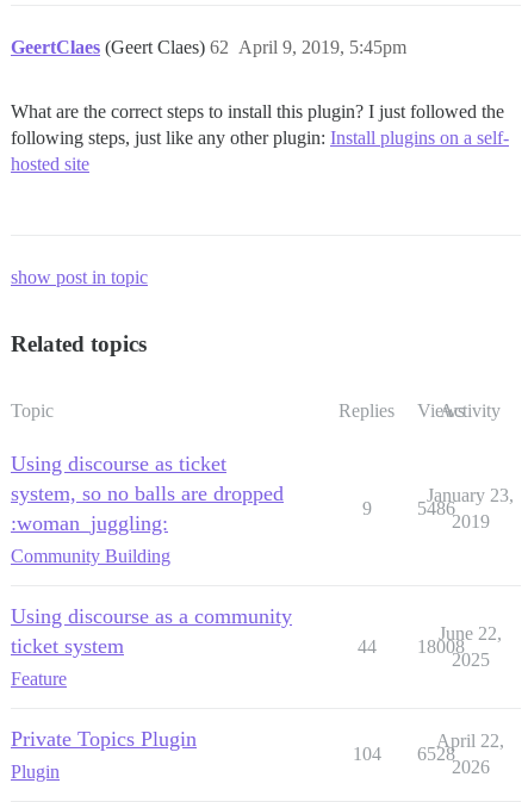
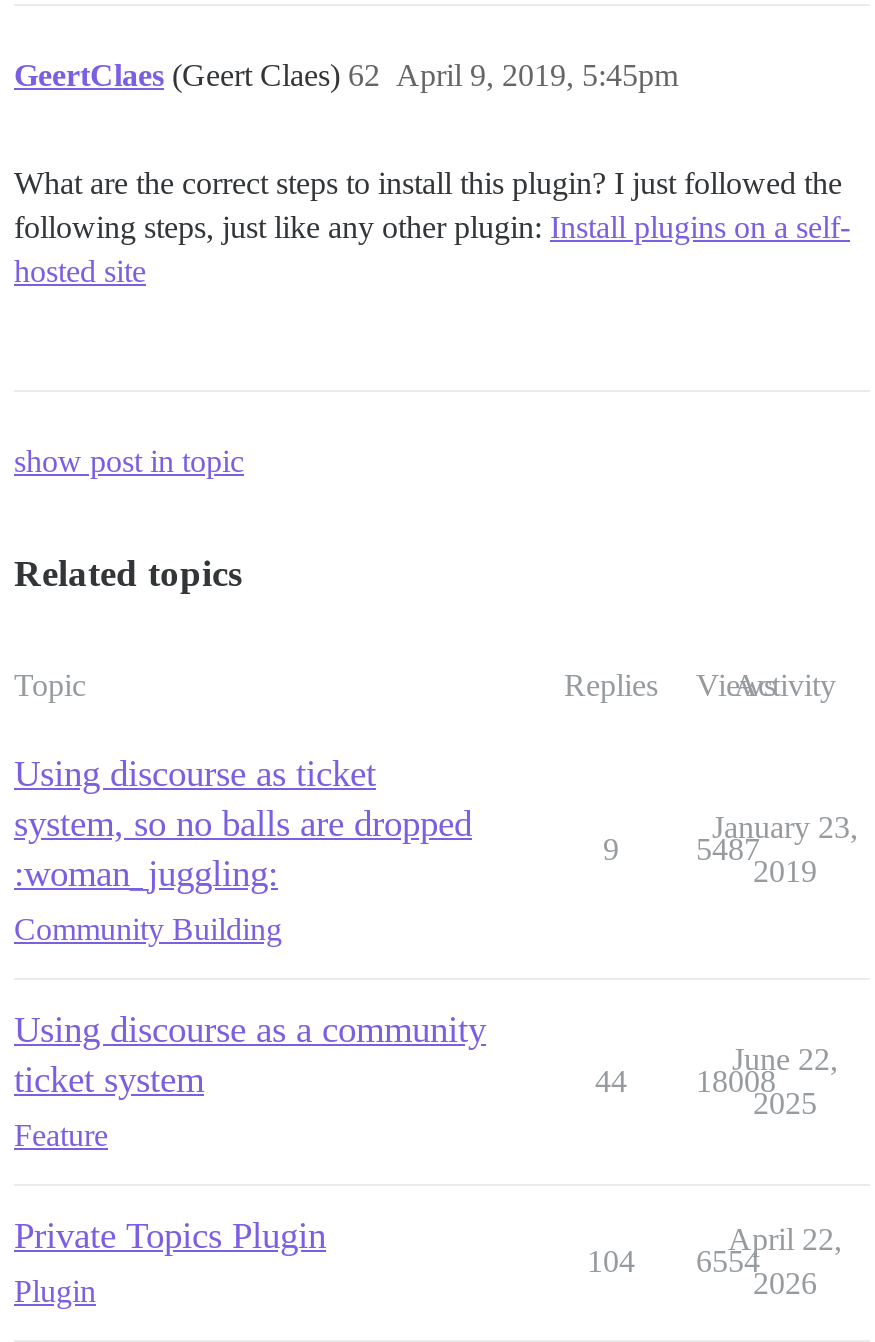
[417,498,455,519] 5486 -> [696,833,760,867] 5487
[352,744,455,764] 104 6528 -> [587,1245,760,1279] 104 6554

